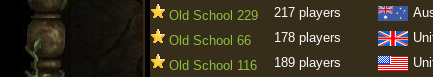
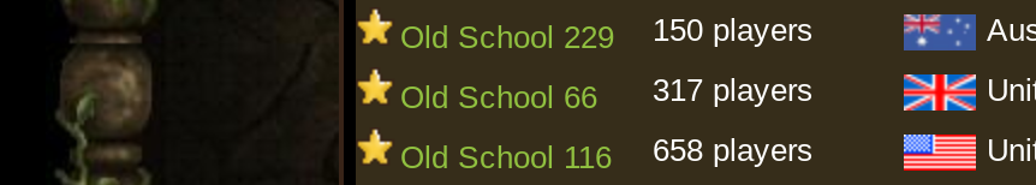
[168,5,340,23] Old School 229 217 players -> [400,12,814,55] Old School 229 150 players
[168,30,340,48] Old School 66 178 players -> [400,72,814,115] Old School 66 317 players
[168,55,340,73] Old School 116 189 players -> [400,132,814,175] Old School 116 658 players

